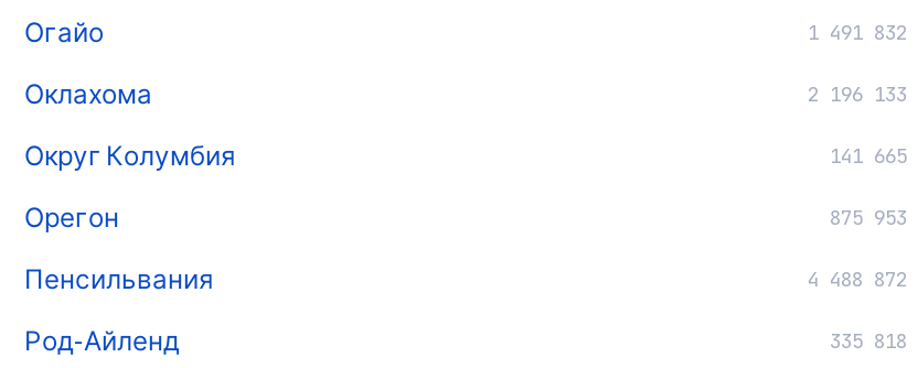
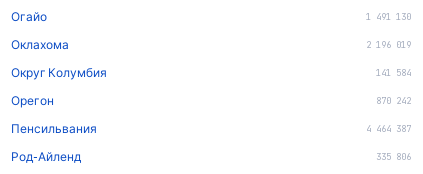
[808,19,907,45] 1 491 832 -> [366,10,411,22] 1 491 130
[808,80,907,107] 2 196 133 -> [366,38,411,50] 2 196 019
[830,142,907,169] 141 665 -> [376,66,411,78] 141 584
[830,204,907,230] 875 953 -> [376,94,411,106] 870 242
[808,266,907,292] 4 488 872 -> [366,122,411,134] 4 464 387
[830,327,907,354] 335 818 -> [376,150,411,162] 335 806

